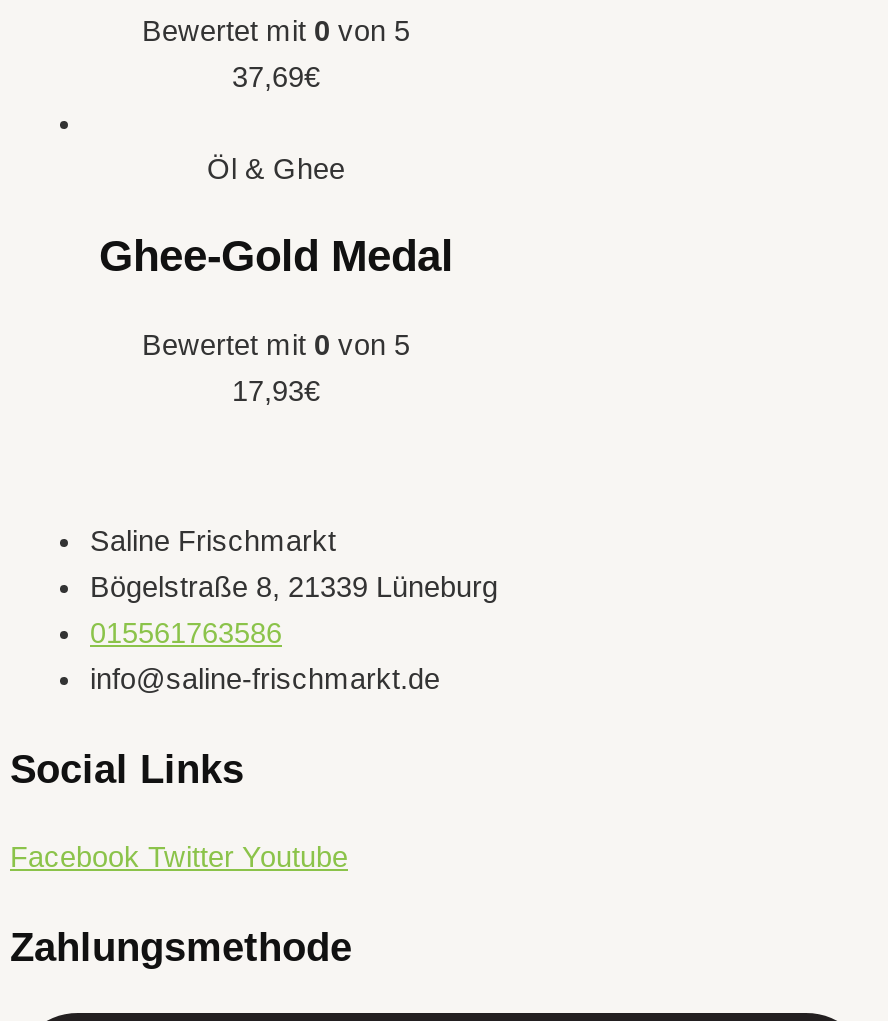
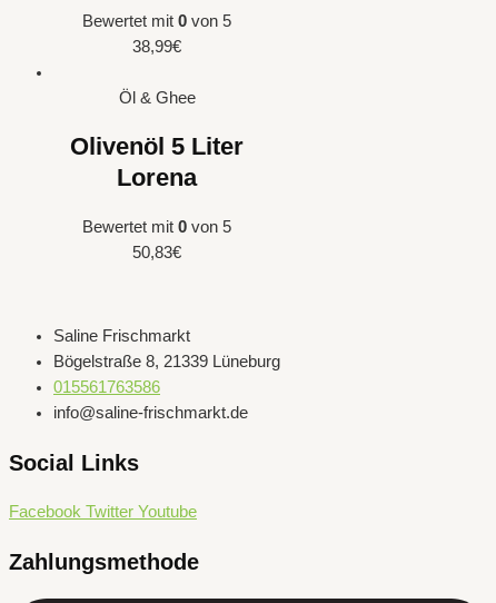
[232,61,320,93] 37,69€ -> [132,38,181,56] 38,99€
[99,232,453,282] Ghee-Gold Medal -> [70,133,244,192] Olivenöl 5 Liter | Lorena
[232,374,320,406] 17,93€ -> [132,243,181,261] 50,83€

